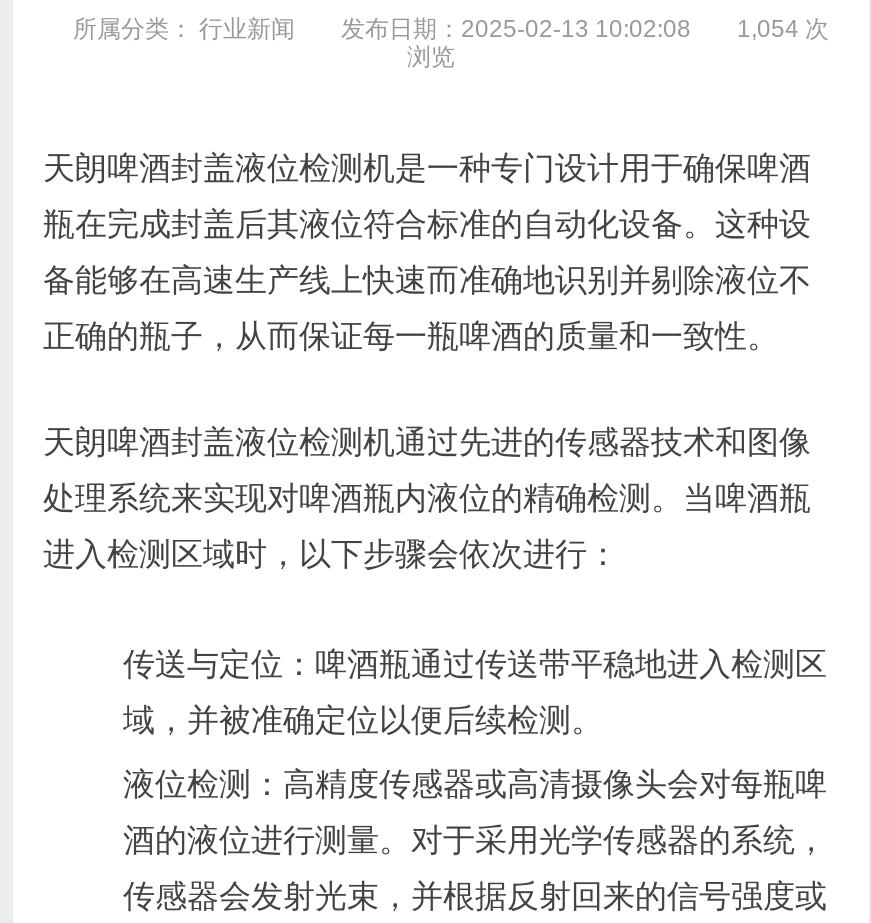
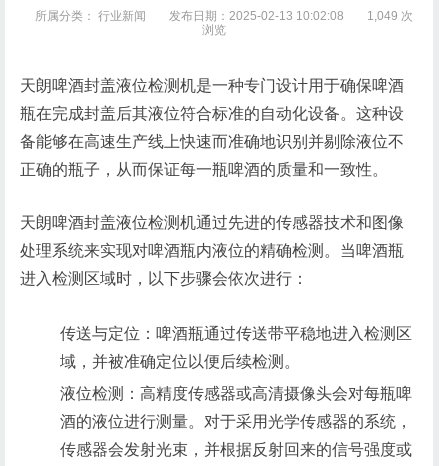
[73,15,829,43] 所属分类： 行业新闻 发布日期：2025-02-13 10:02:08 1,054 次 -> [35,9,413,23] 所属分类： 行业新闻 发布日期：2025-02-13 10:02:08 1,049 次

